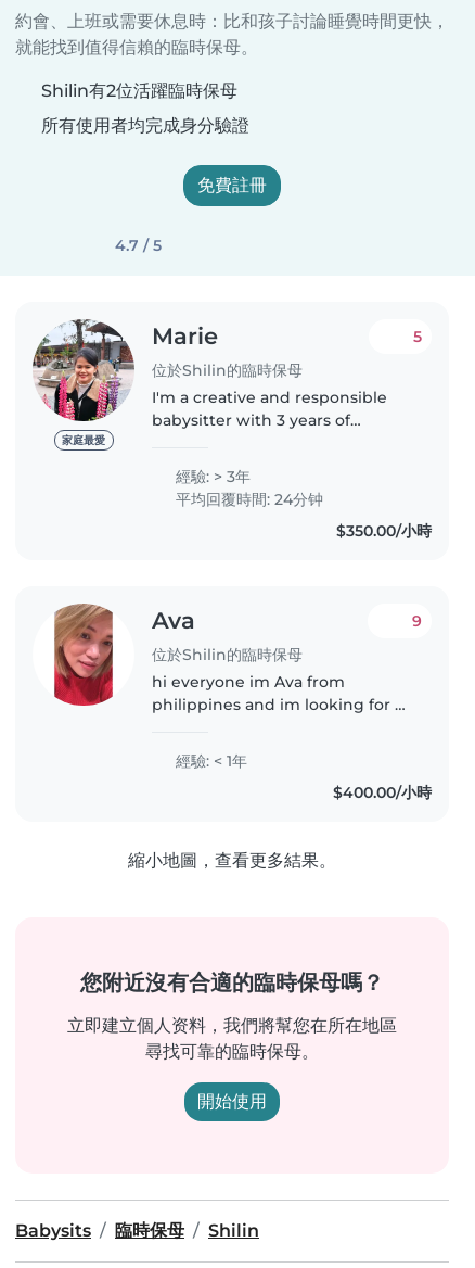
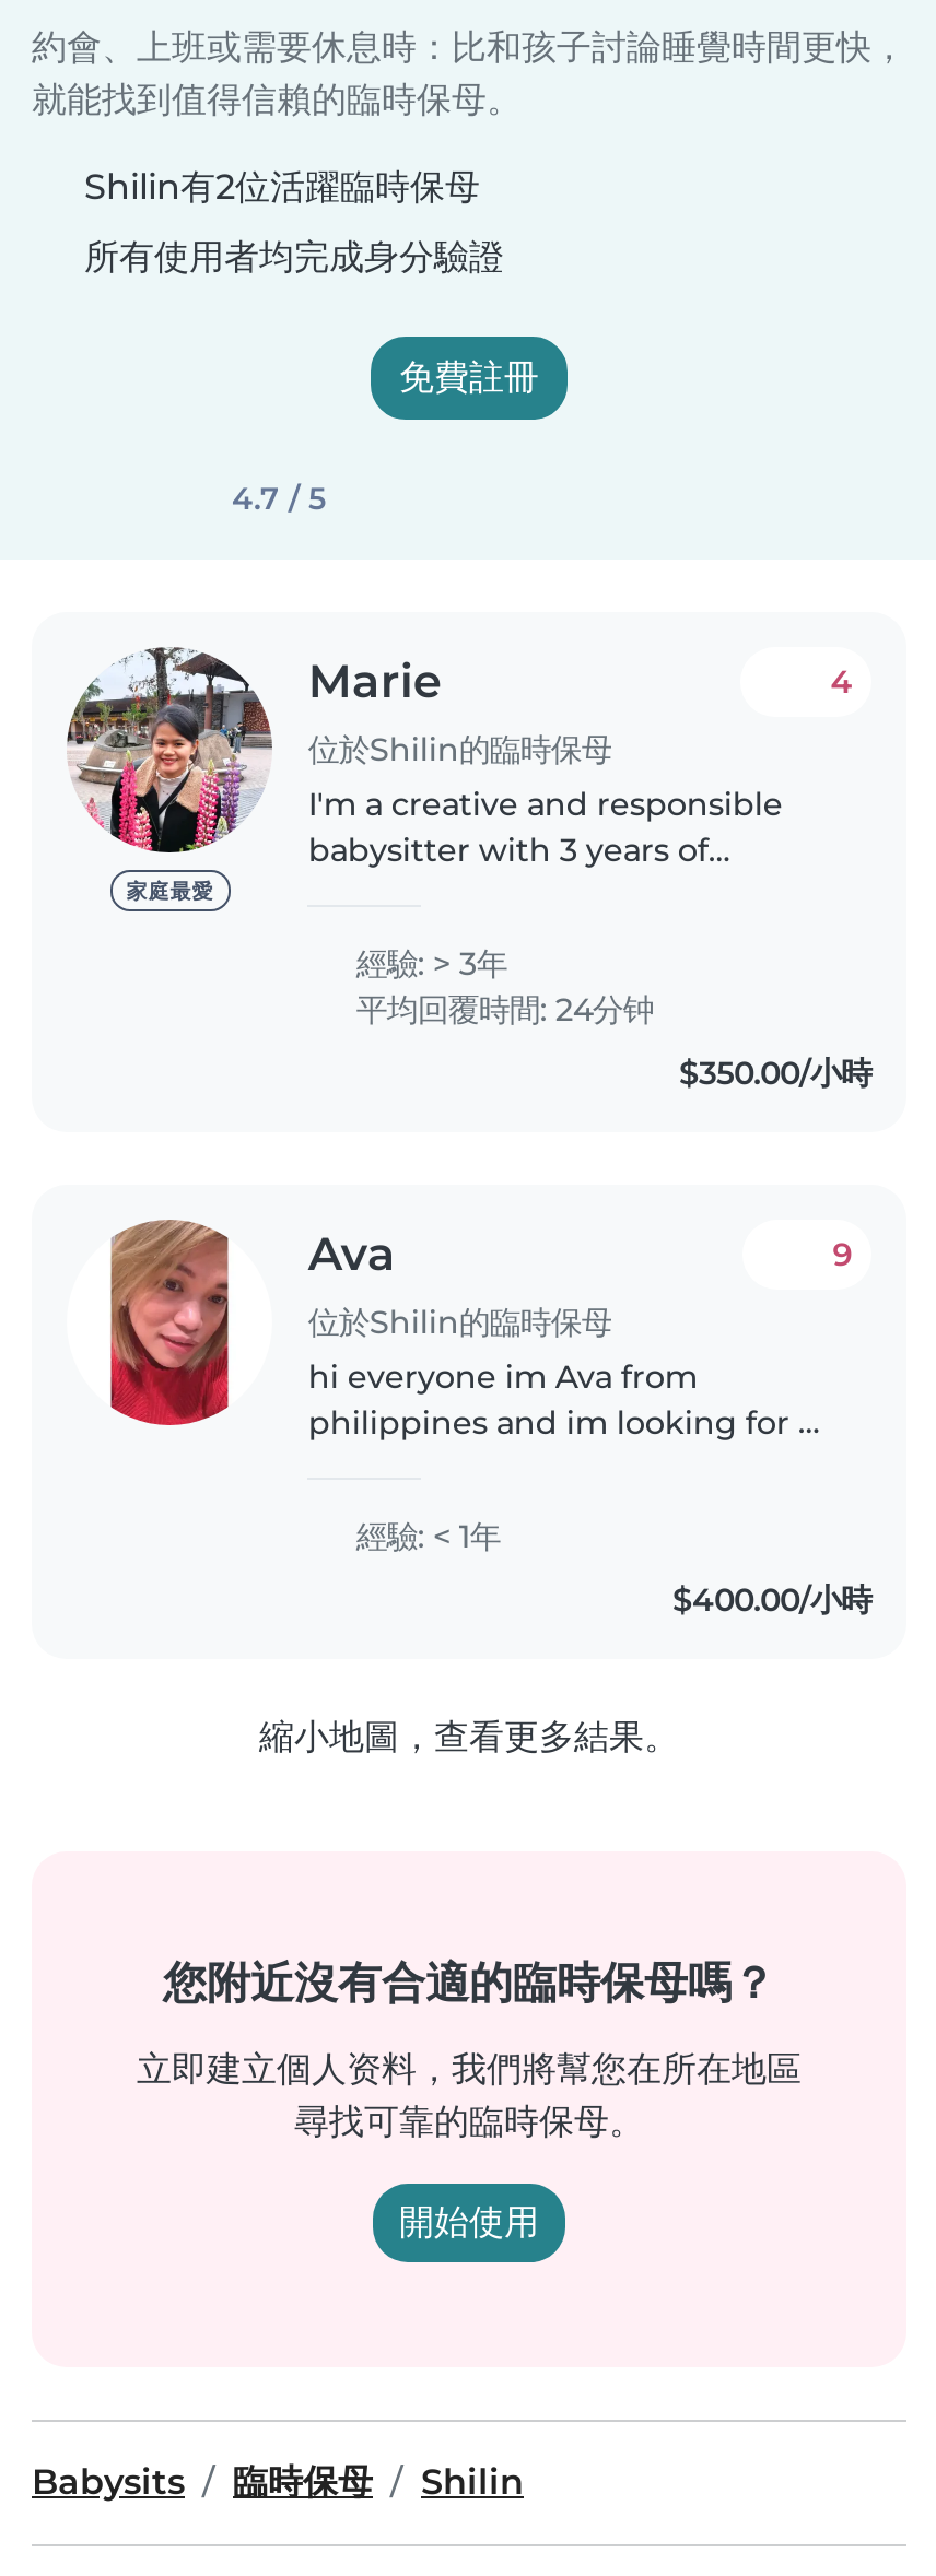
[413,327,422,346] 5 -> [830,662,852,702] 4

